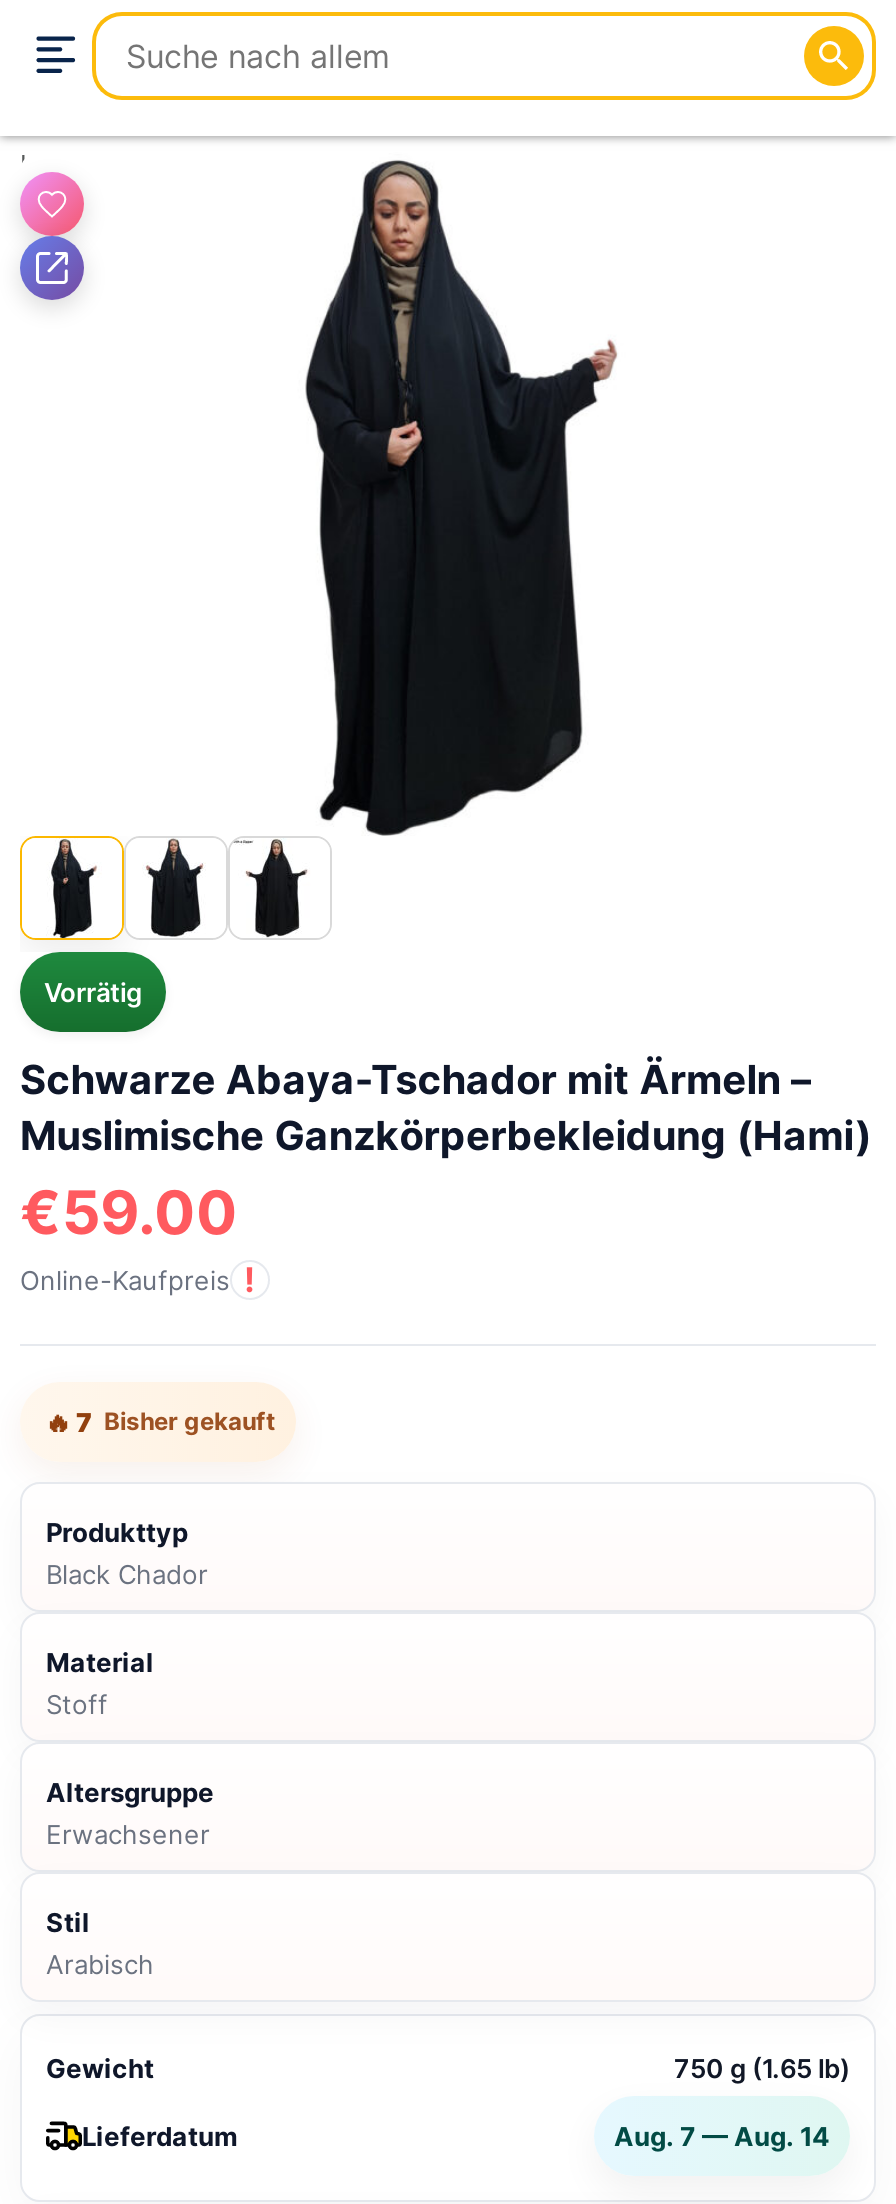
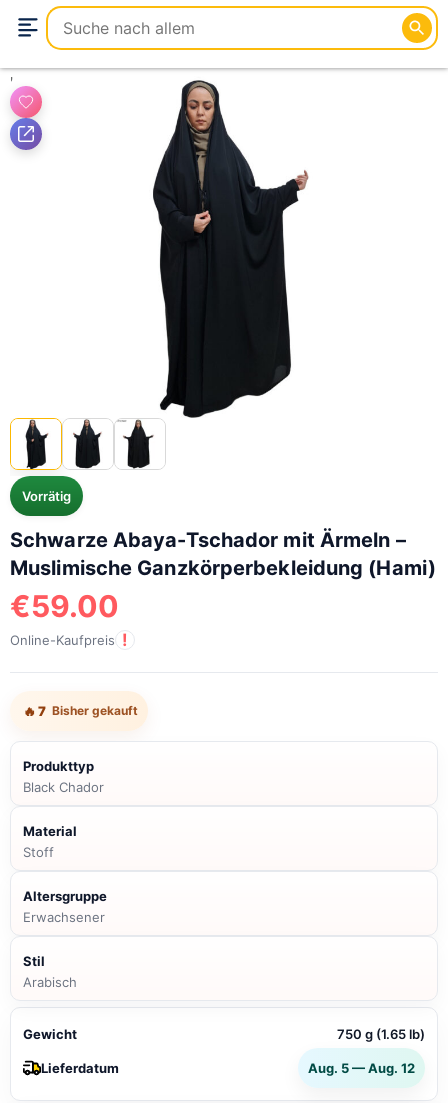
[614,2121,830,2153] Aug. 7 — Aug. 14 -> [308,1060,415,1076] Aug. 5 — Aug. 12

